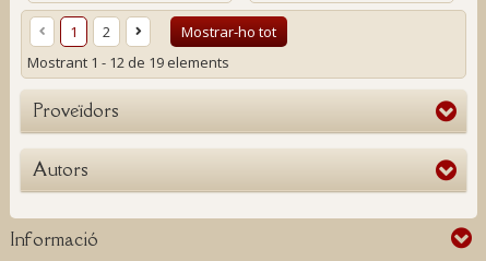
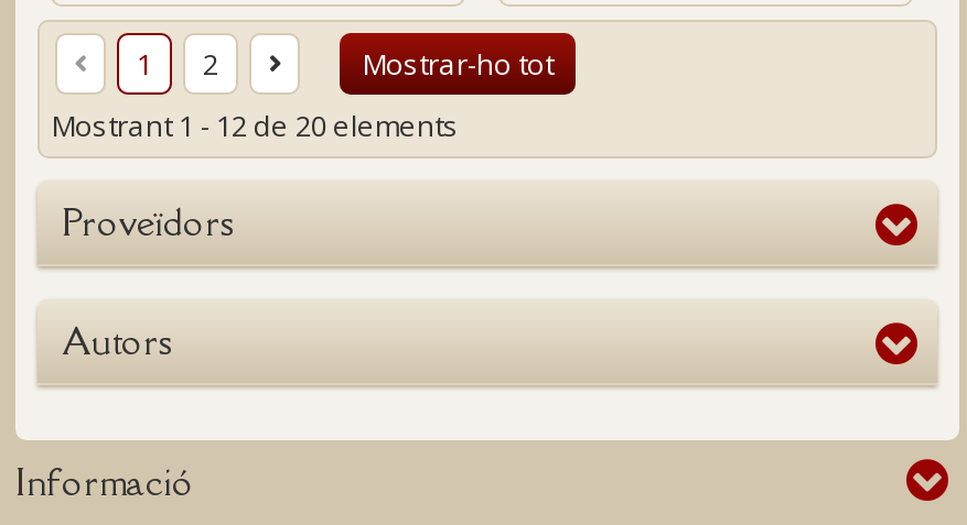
[27,52,229,72] Mostrant 1 - 12 de 19 elements -> [51,106,459,145] Mostrant 1 - 12 de 20 elements

